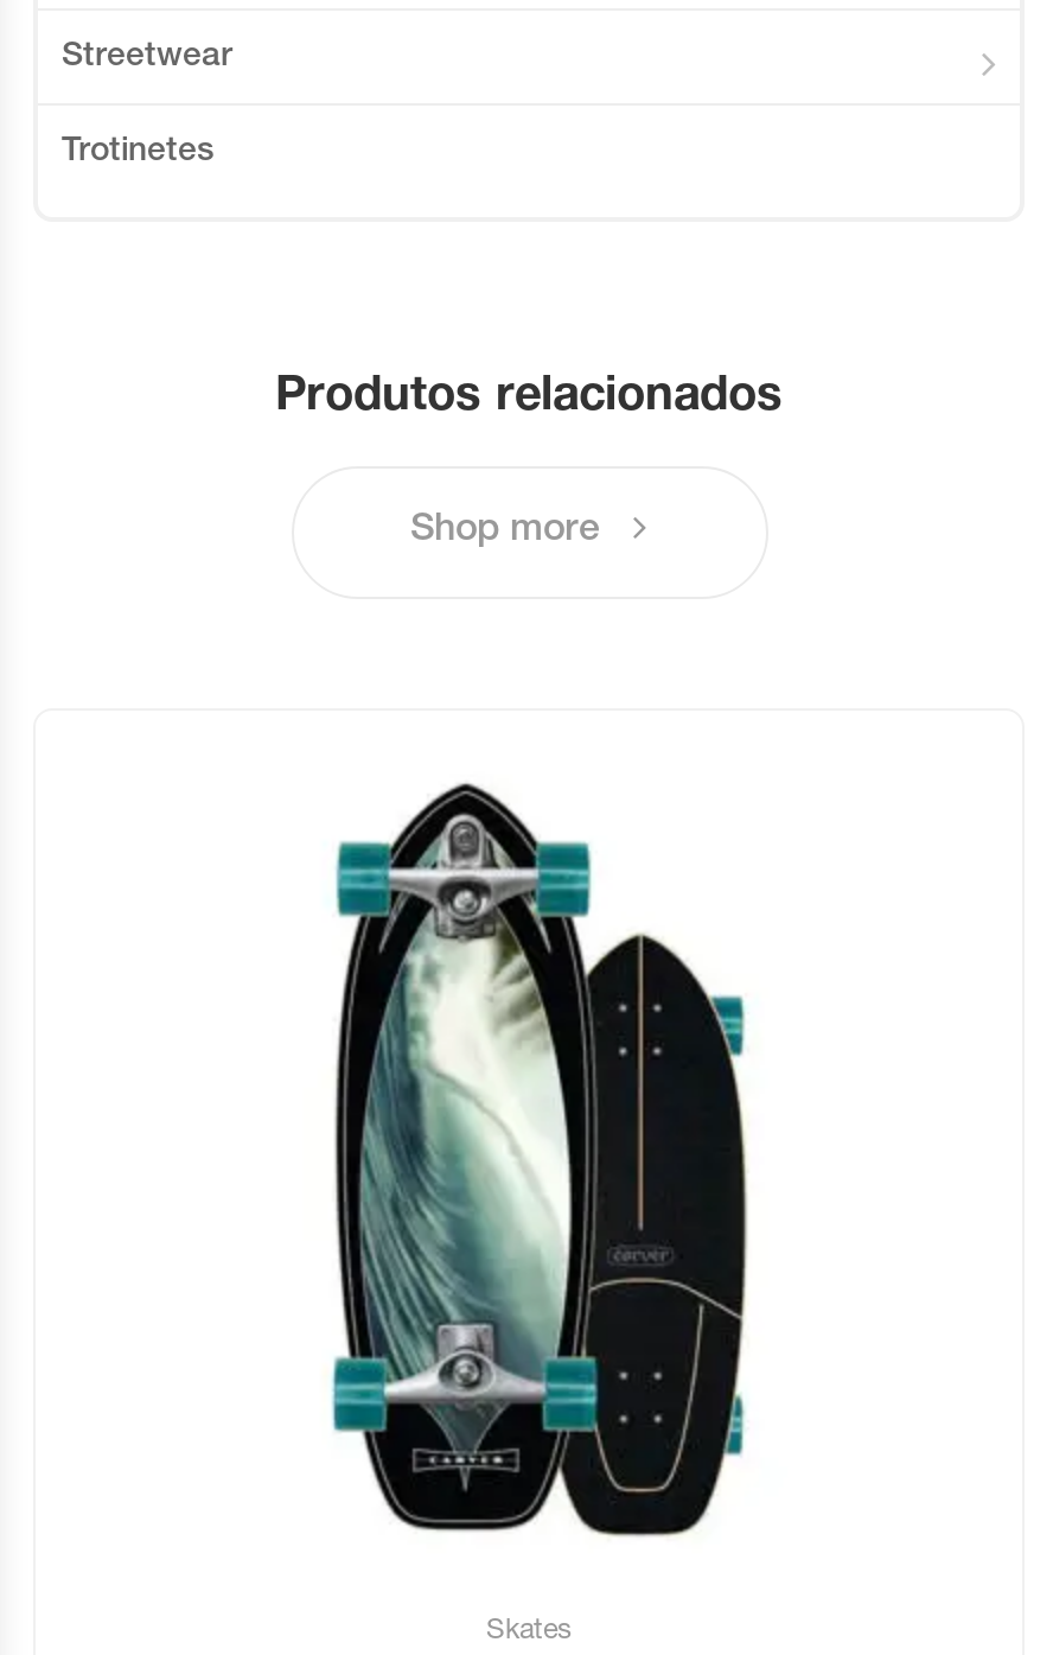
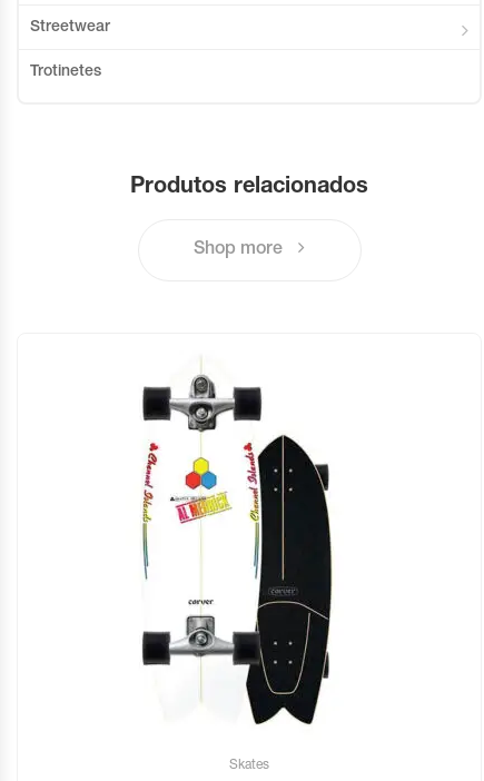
[301,782,749,1543] [image] -> [141,368,352,725] [image]

